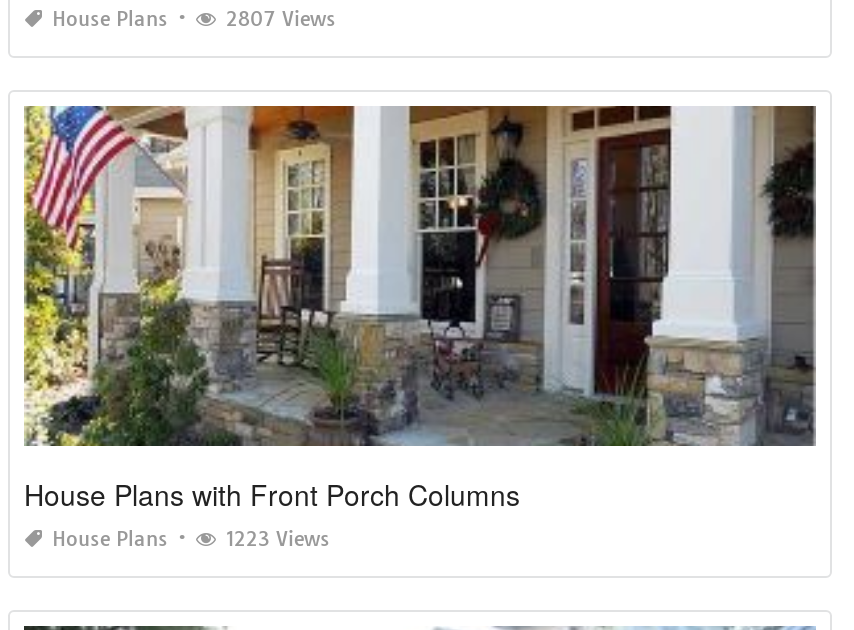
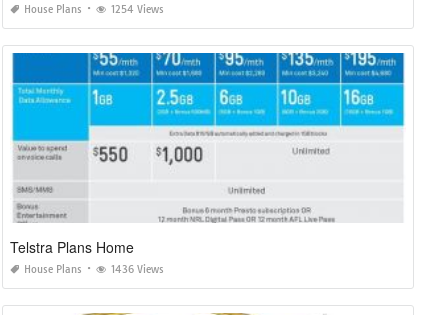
[226,7,336,33] 2807 Views -> [111,3,164,16] 1254 Views
[22,104,818,515] [image] | House Plans with Front Porch Columns -> [10,52,406,257] [image] | Telstra Plans Home
[226,527,330,553] 1223 Views -> [111,263,164,276] 1436 Views

